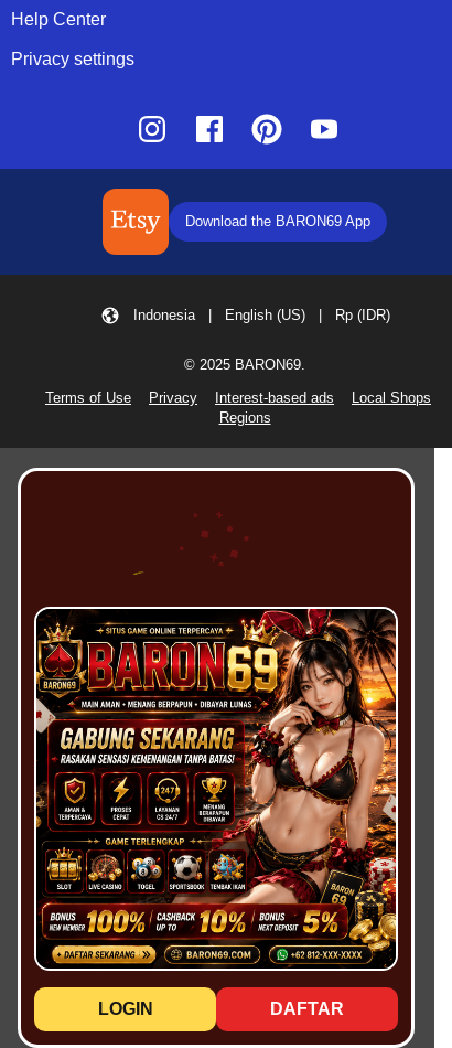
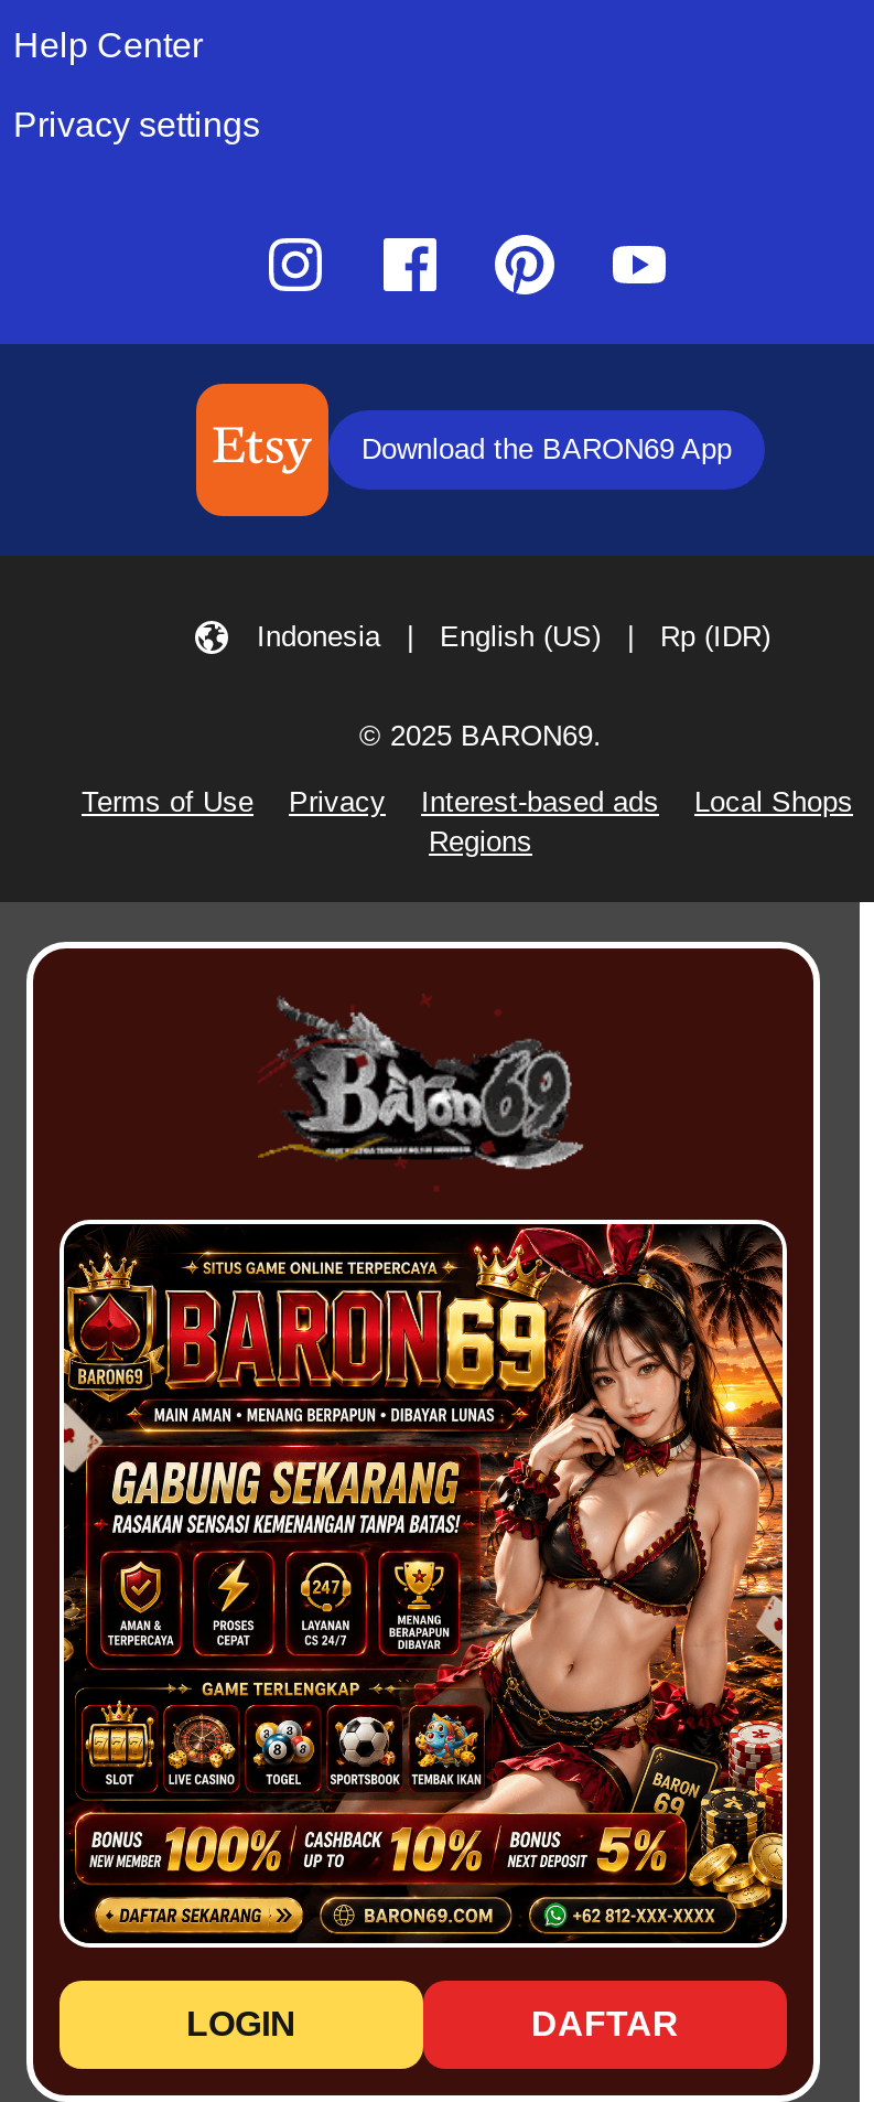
none -> [278,997,584,1171] [image]

